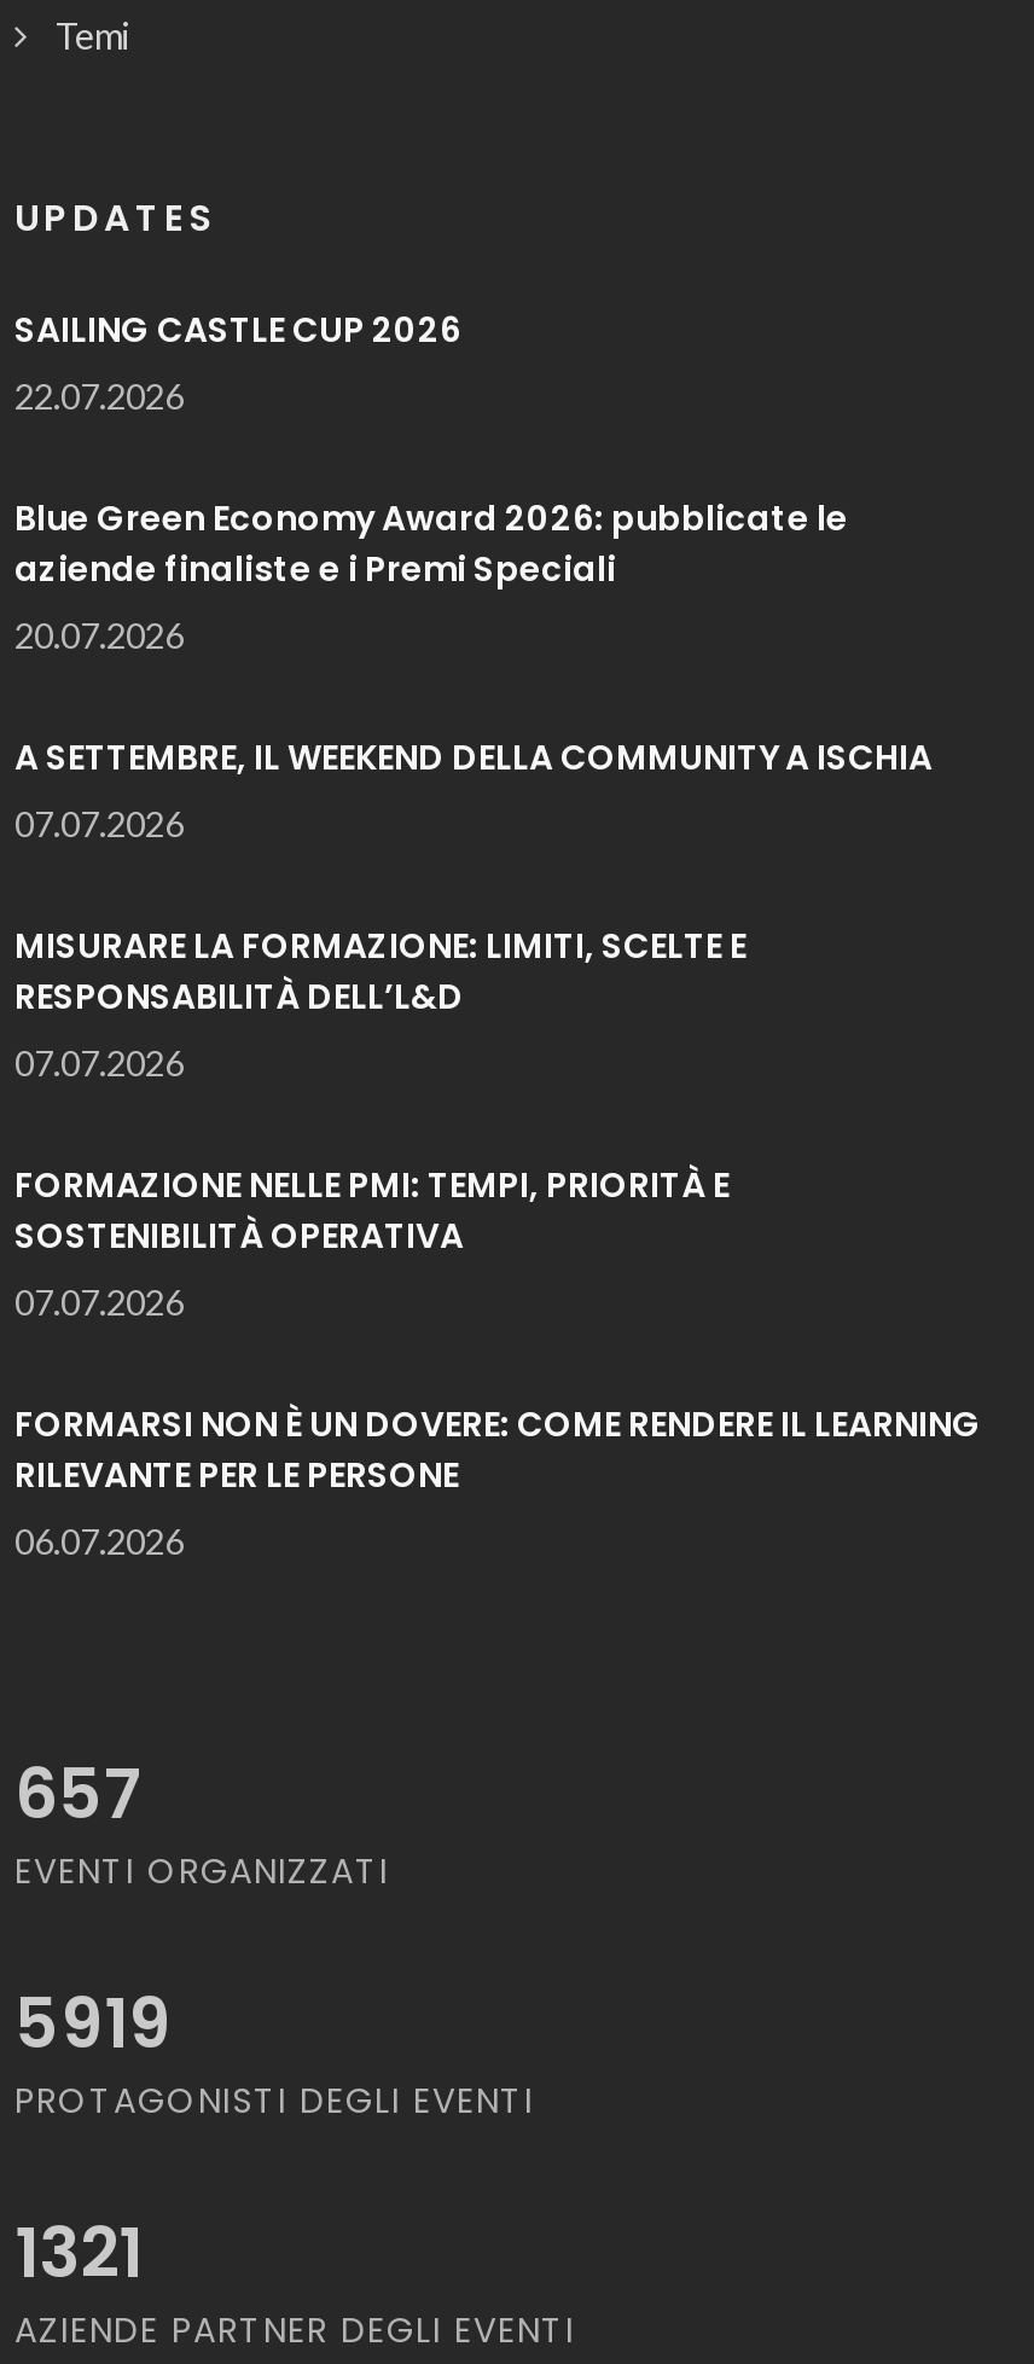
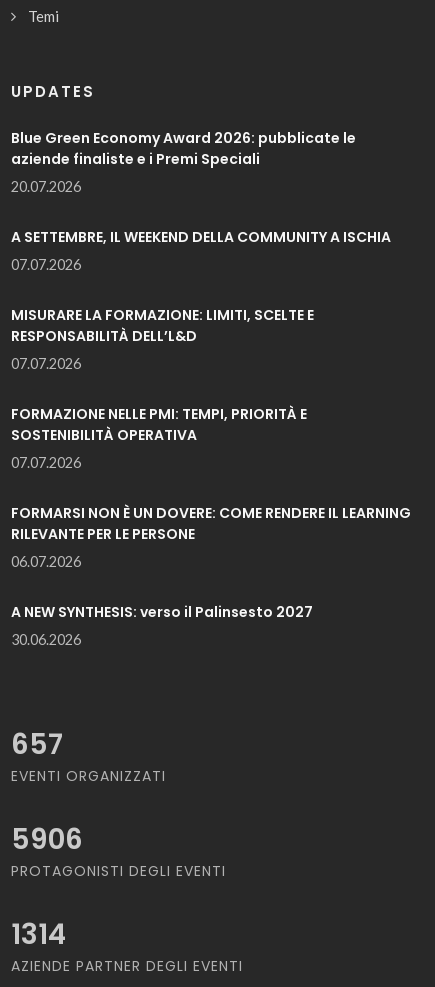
[14,305,461,416] SAILING CASTLE CUP 2026 | 22.07.2026 -> none
moved [14,493,981,1561] -> [11,128,411,570]: Blue Green Economy Award 2026: pubblicate le | aziende finaliste e i Premi Speciali | 20.07.2026 | ... | RILEVANTE PER LE PERSONE | 06.07.2026
none -> [11,602,313,648] A NEW SYNTHESIS: verso il Palinsesto 2027 | 30.06.2026
[14,1976,172,2071] 5919 -> [11,820,83,859] 5906
[14,2206,143,2300] 1321 -> [11,915,66,954] 1314

